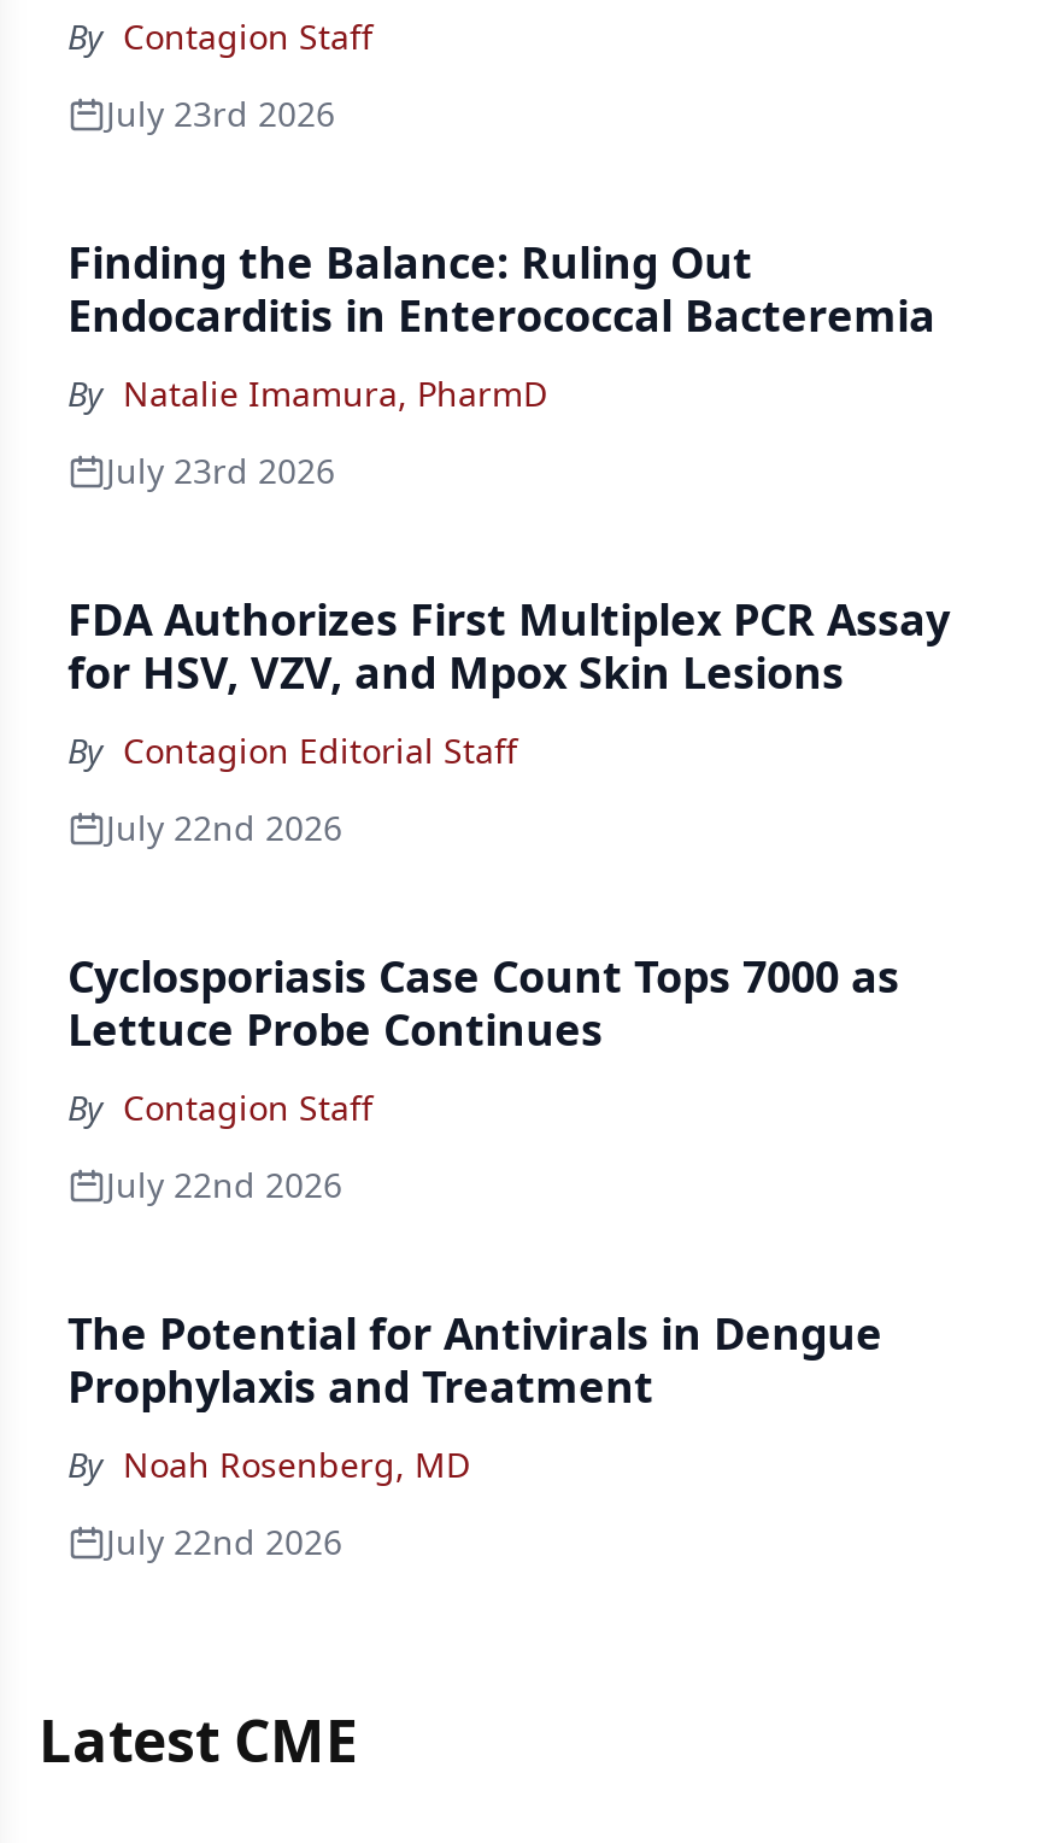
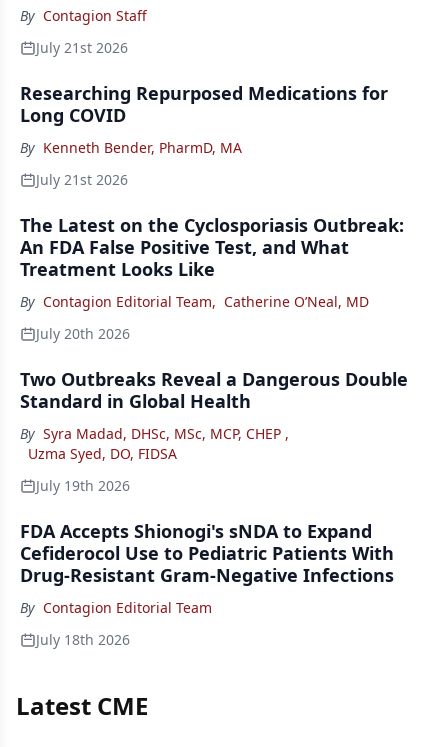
[106,90,335,136] July 23rd 2026 -> [36,38,128,57] July 21st 2026
[67,233,935,344] Finding the Balance: Ruling Out | Endocarditis in Enterococcal Bacteremia -> [20,81,388,127] Researching Repurposed Medications for | Long COVID
[67,370,547,416] By Natalie Imamura, PharmD -> [20,138,242,157] By Kenneth Bender, PharmD, MA
[106,447,335,493] July 23rd 2026 -> [36,170,128,189] July 21st 2026
[67,590,950,701] FDA Authorizes First Multiplex PCR Assay | for HSV, VZV, and Mpox Skin Lesions -> [20,213,404,281] The Latest on the Cyclosporiasis Outbreak: | An FDA False Positive Test, and What | Treatment Looks Like
[67,727,518,773] By Contagion Editorial Staff -> [20,292,369,311] By Contagion Editorial Team, Catherine O’Neal, MD
[106,805,342,850] July 22nd 2026 -> [36,324,130,343] July 20th 2026
[67,947,899,1058] Cyclosporiasis Case Count Tops 7000 as | Lettuce Probe Continues -> [20,367,408,413] Two Outbreaks Reveal a Dangerous Double | Standard in Global Health
[67,1084,374,1130] By Contagion Staff -> [20,424,289,463] By Syra Madad, DHSc, MSc, MCP, CHEP, | Uzma Syed, DO, FIDSA
[106,1162,342,1207] July 22nd 2026 -> [36,476,130,495] July 19th 2026
[67,1304,882,1415] The Potential for Antivirals in Dengue | Prophylaxis and Treatment -> [20,519,394,587] FDA Accepts Shionogi's sNDA to Expand | Cefiderocol Use to Pediatric Patients With | Drug-Resistant Gram-Negative Infections
[67,1441,470,1487] By Noah Rosenberg, MD -> [20,598,212,617] By Contagion Editorial Team
[106,1519,342,1564] July 22nd 2026 -> [36,630,130,649] July 18th 2026

